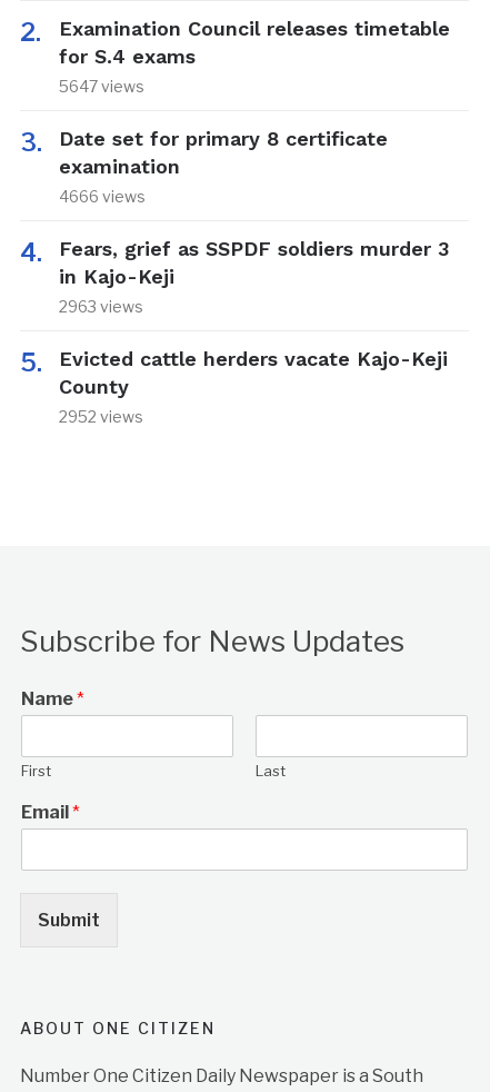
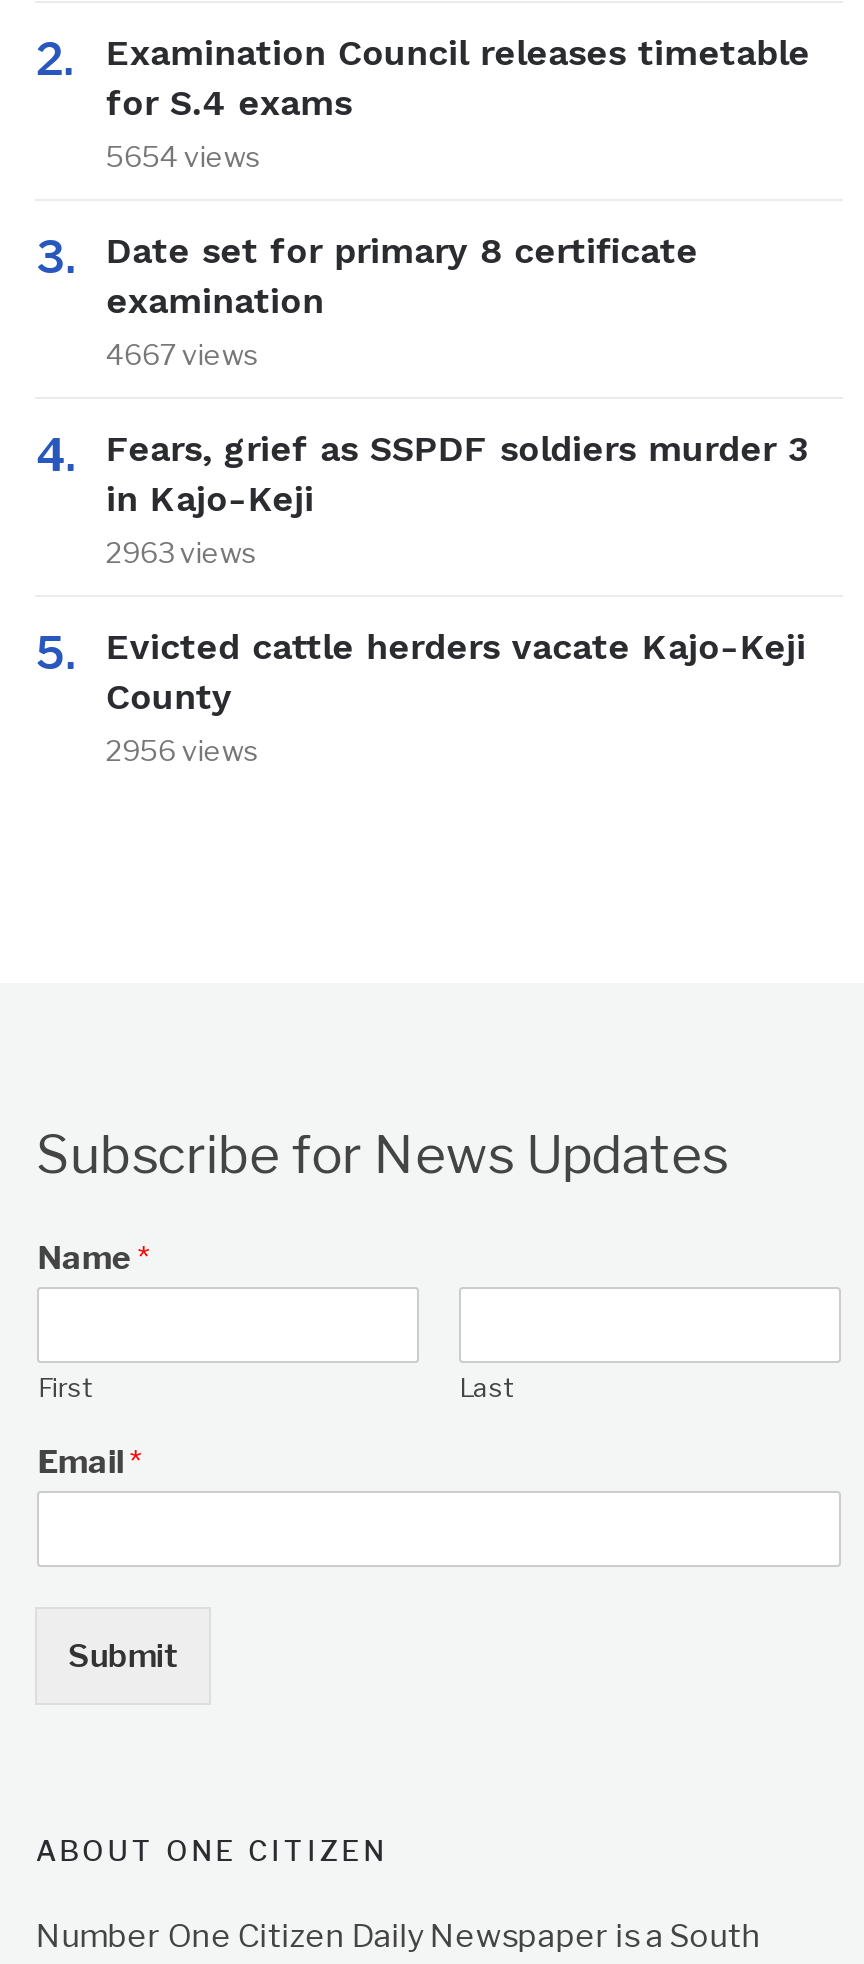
[59,77,145,96] 5647 views -> [106,139,262,173] 5654 views
[59,187,146,206] 4666 views -> [106,337,260,371] 4667 views
[59,408,144,426] 2952 views -> [106,733,260,767] 2956 views

